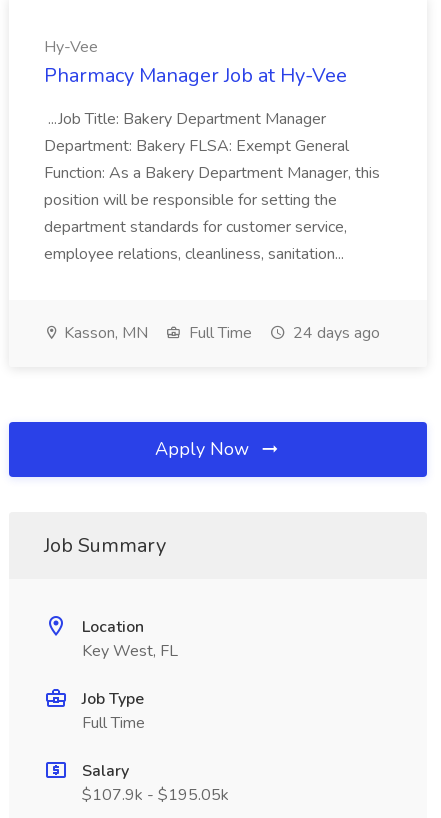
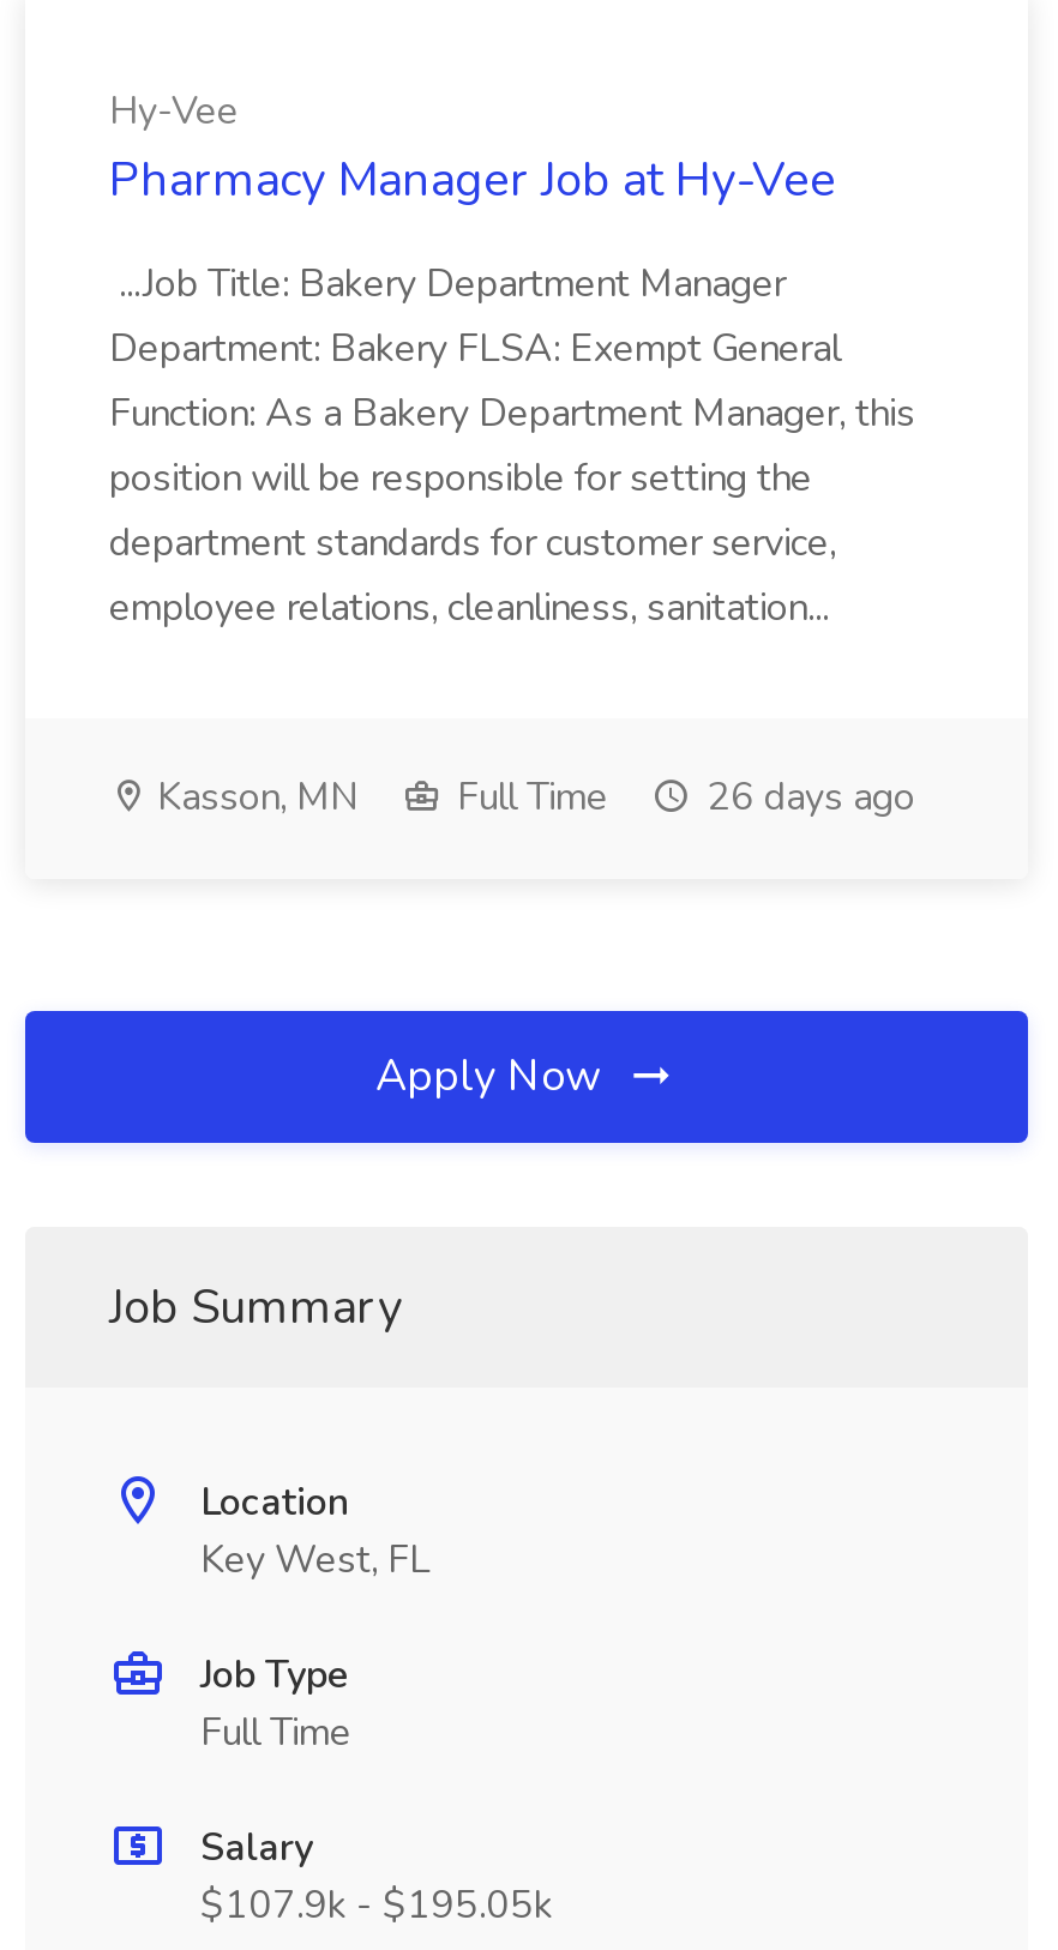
[60,322,380,344] Kasson, MN Full Time 24 days ago -> [148,771,915,824] Kasson, MN Full Time 26 days ago

